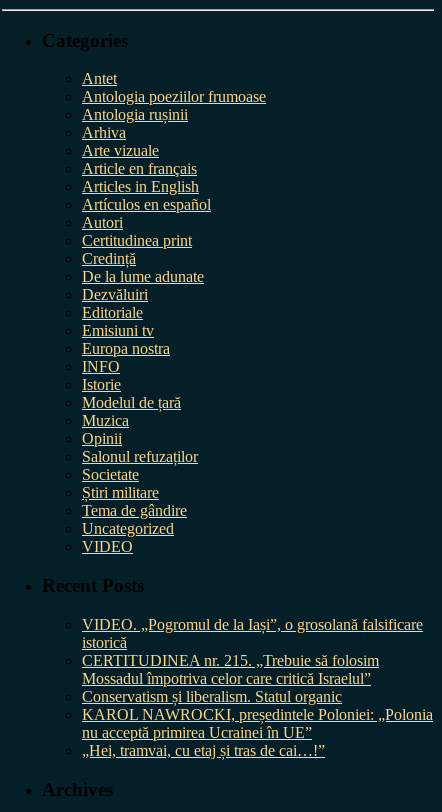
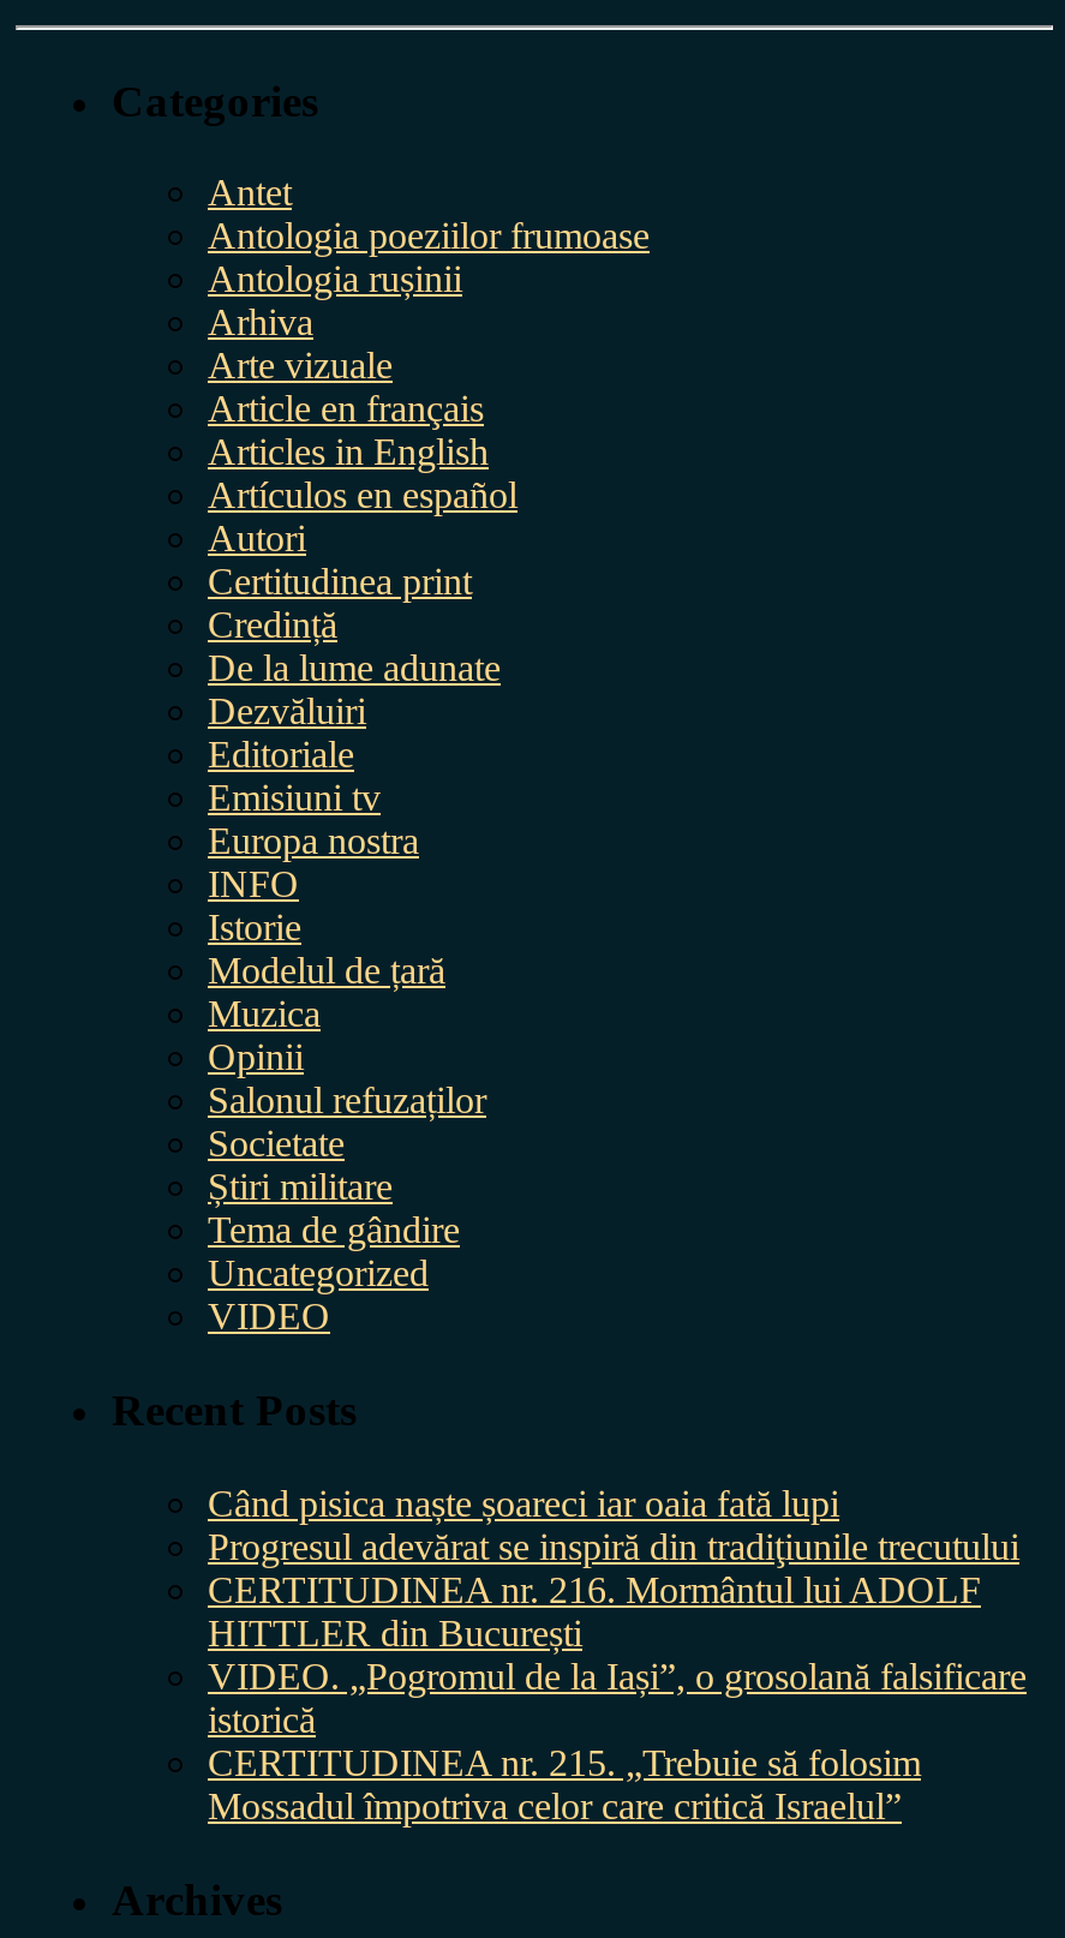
none -> [208,1483,1019,1653] Când pisica naște șoareci iar oaia fată lupi | Progresul adevărat se inspiră din tradiţiunile trecutului | CERTITUDINEA nr. 216. Mormântul lui ADOLF | HITTLER din București
moved [82,616,423,687] -> [208,1656,1027,1826]: VIDEO. „Pogromul de la Iași”, o grosolană falsificare | istorică | CERTITUDINEA nr. 215. „Trebuie să folosim | Mossadul împotriva celor care critică Israelul”
[82,688,433,759] Conservatism și liberalism. Statul organic | KAROL NAWROCKI, președintele Poloniei: „Polonia | nu acceptă primirea Ucrainei în UE” | „Hei, tramvai, cu etaj și tras de cai…!” -> none

